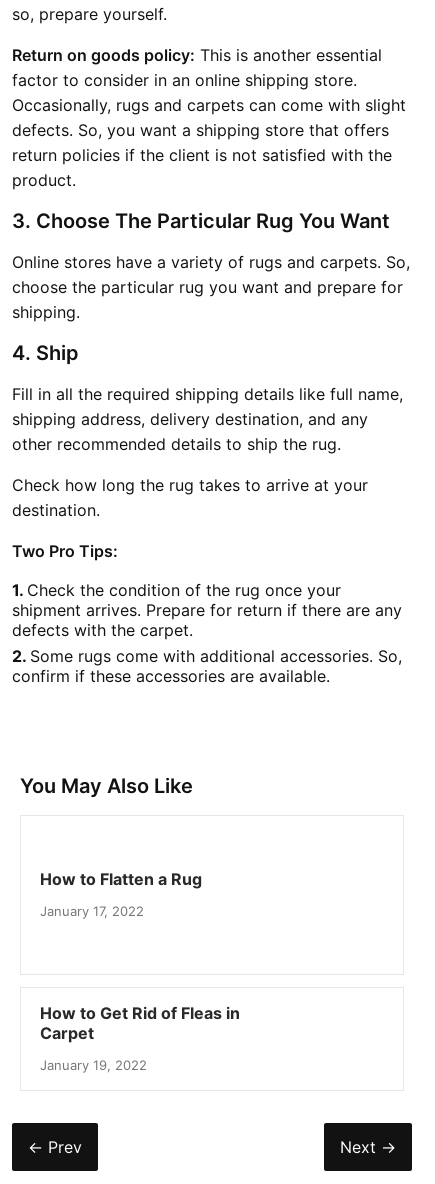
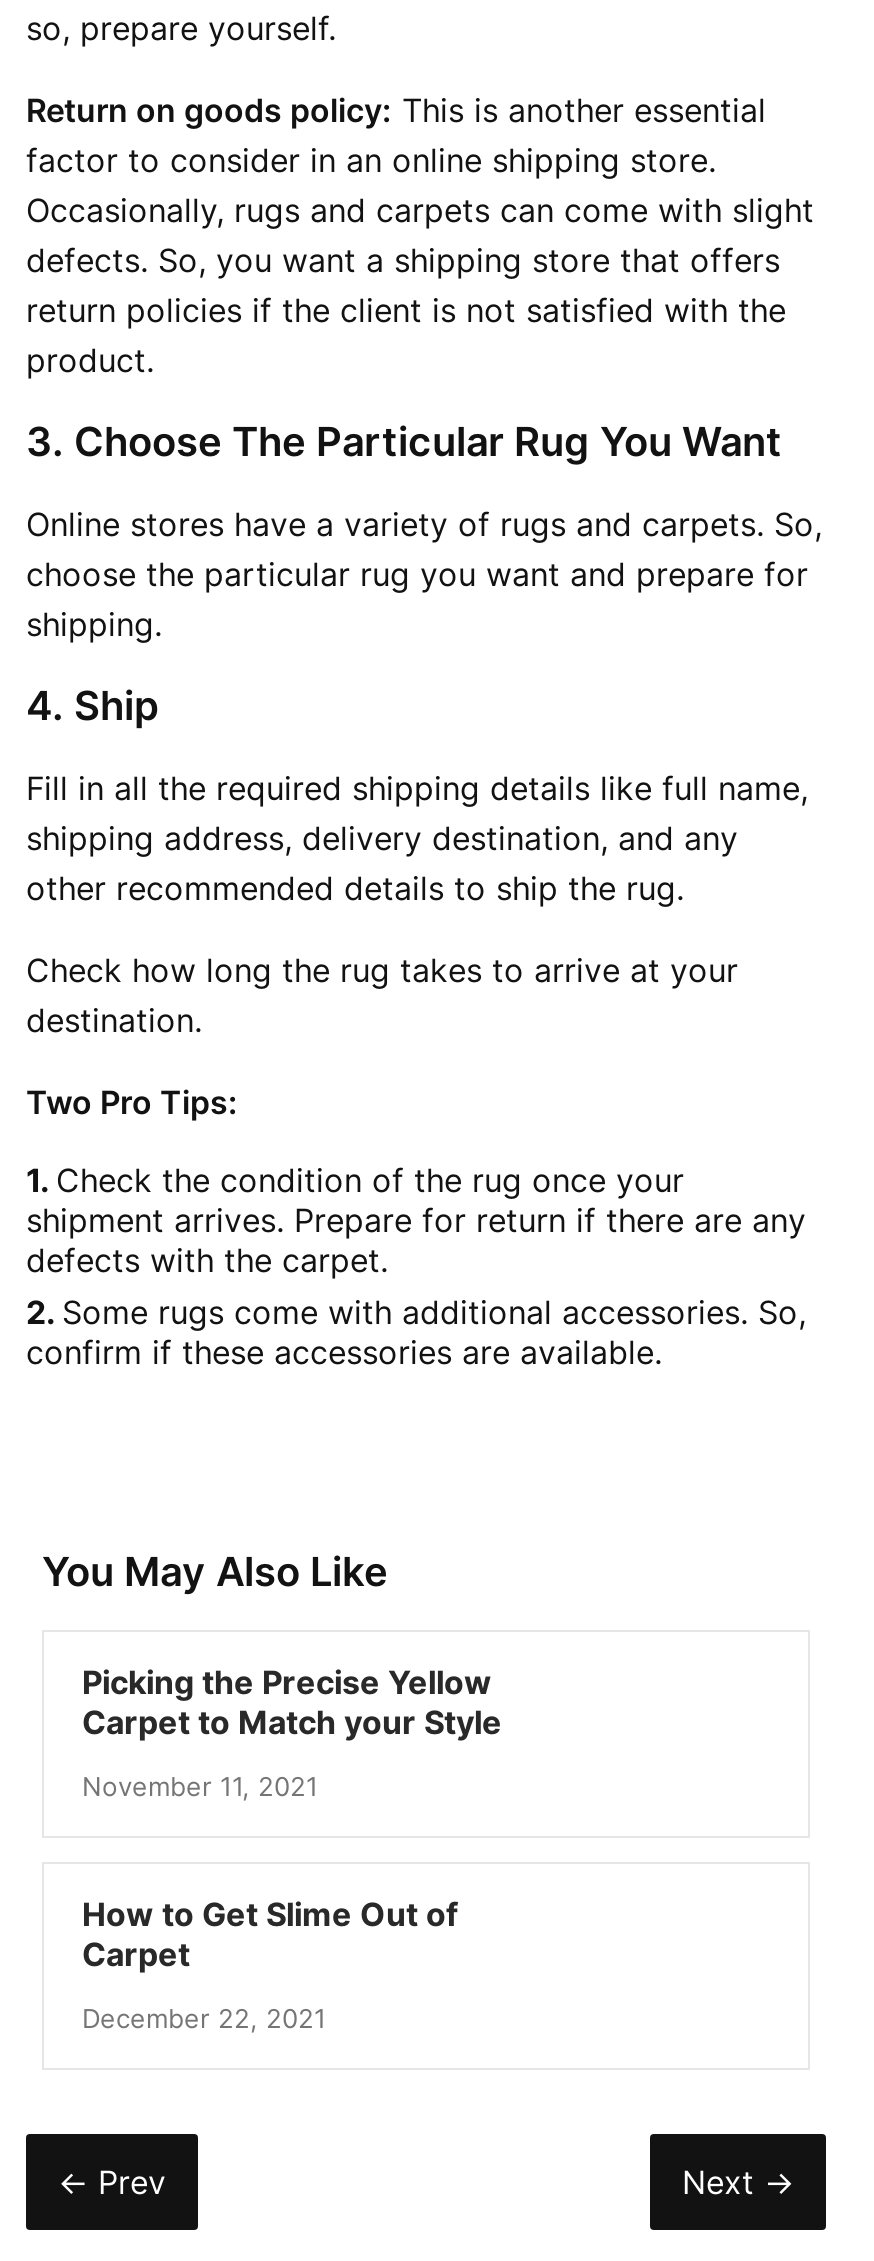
[40,869,202,889] How to Flatten a Rug -> [82,1662,502,1742] Picking the Precise Yellow | Carpet to Match your Style
[40,903,144,919] January 17, 2022 -> [82,1770,318,1802] November 11, 2021
[40,1003,240,1023] How to Get Rid of Fleas in -> [82,1894,458,1934] How to Get Slime Out of
[40,1057,147,1073] January 19, 2022 -> [82,2002,326,2034] December 22, 2021

